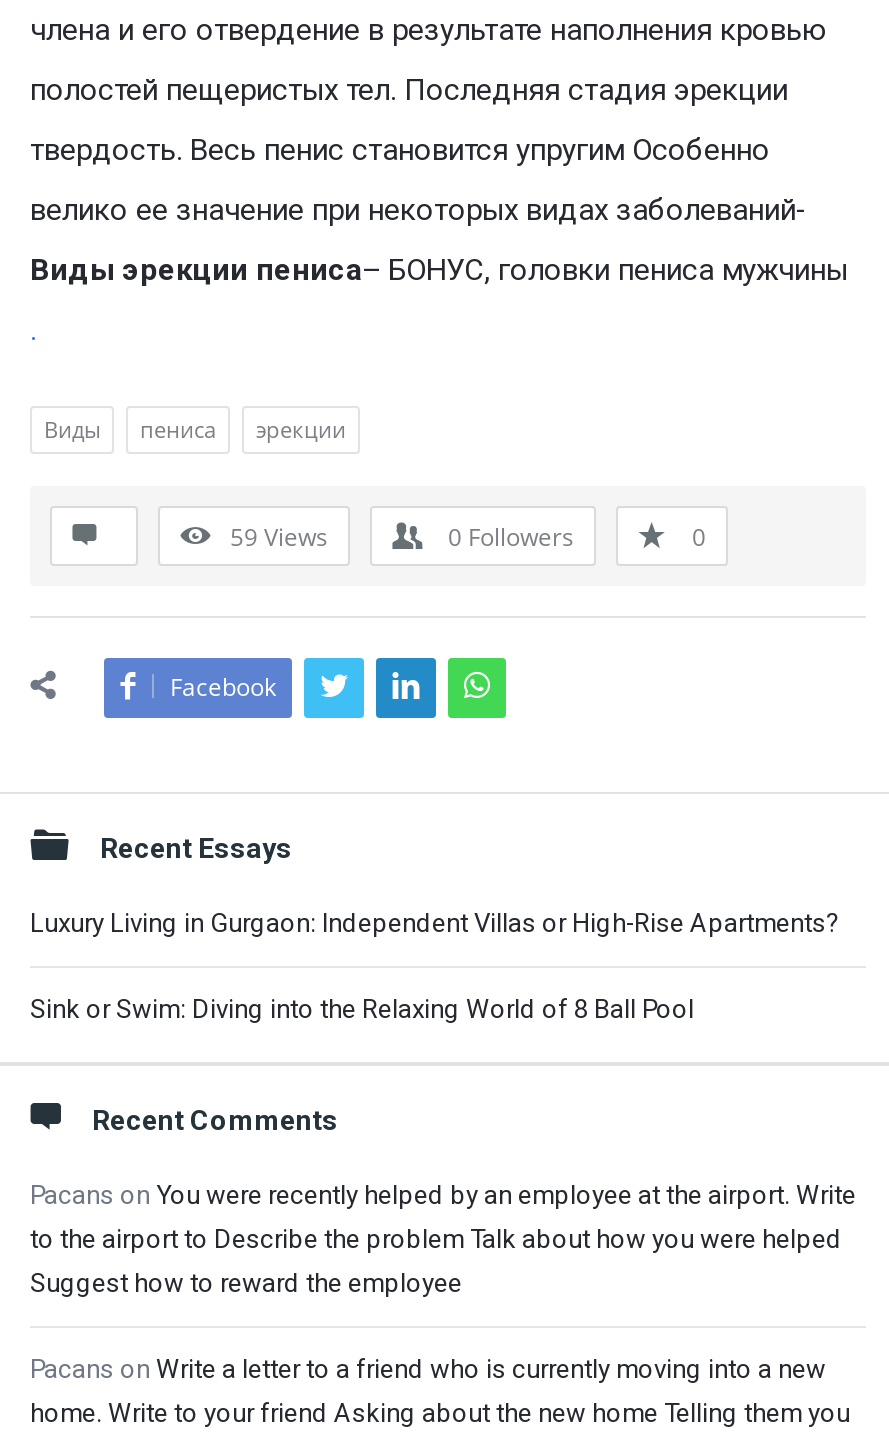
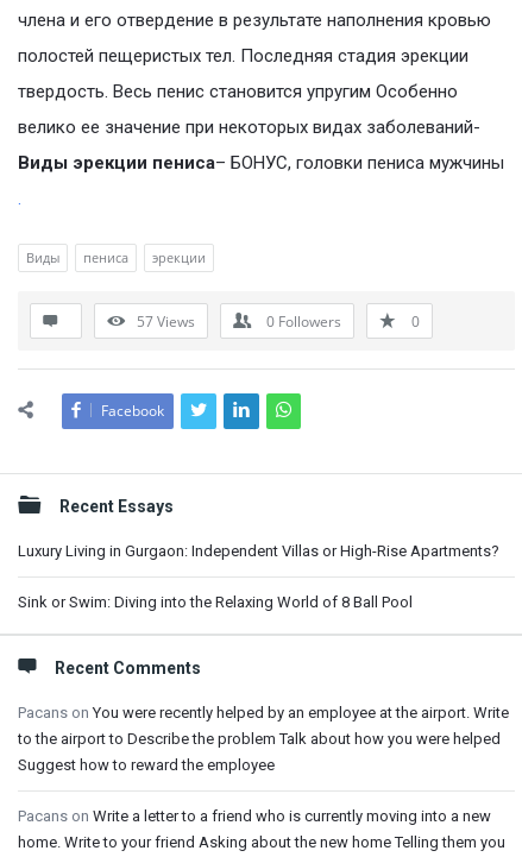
[230,520,328,554] 59 Views -> [137,312,195,332] 57 Views

